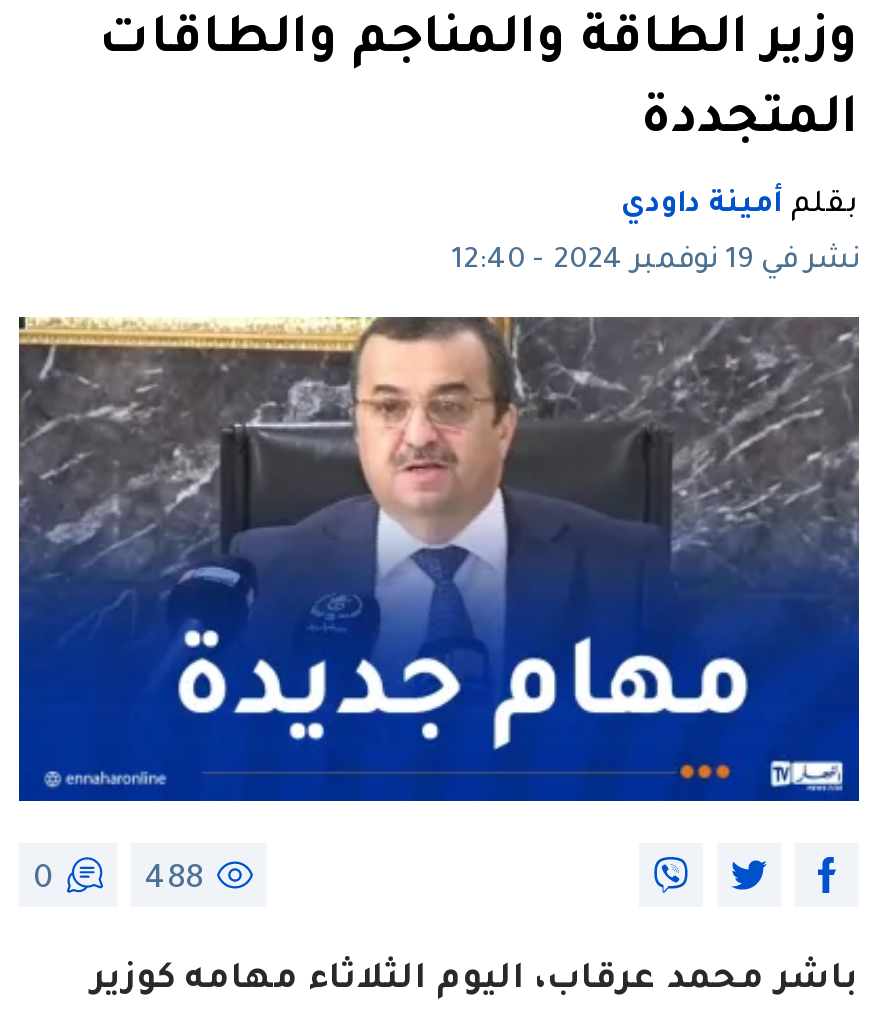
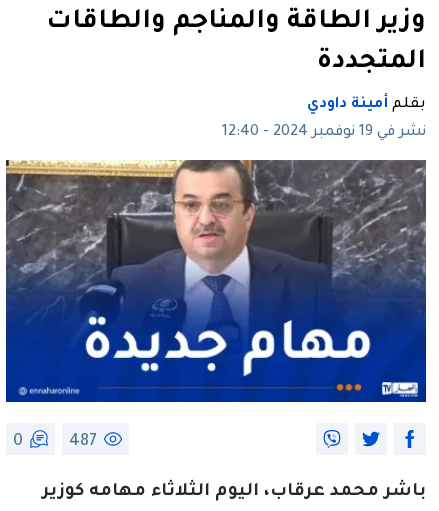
[145,862,203,898] 488 -> [69,432,97,450] 487

